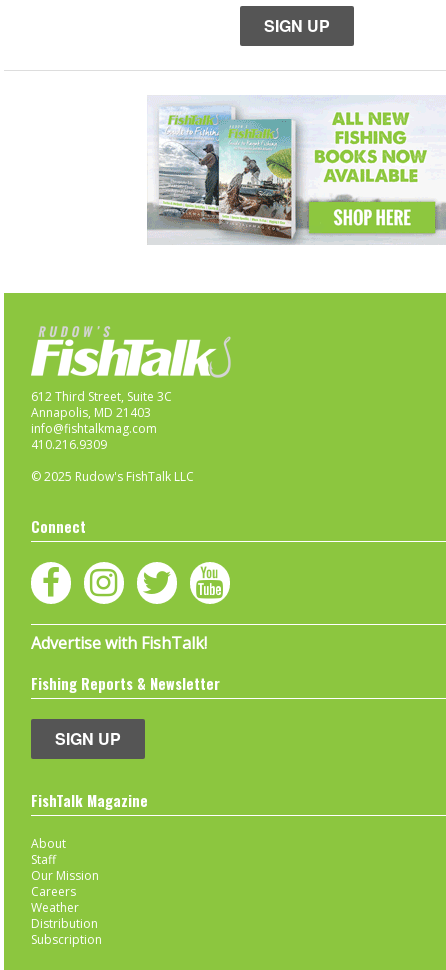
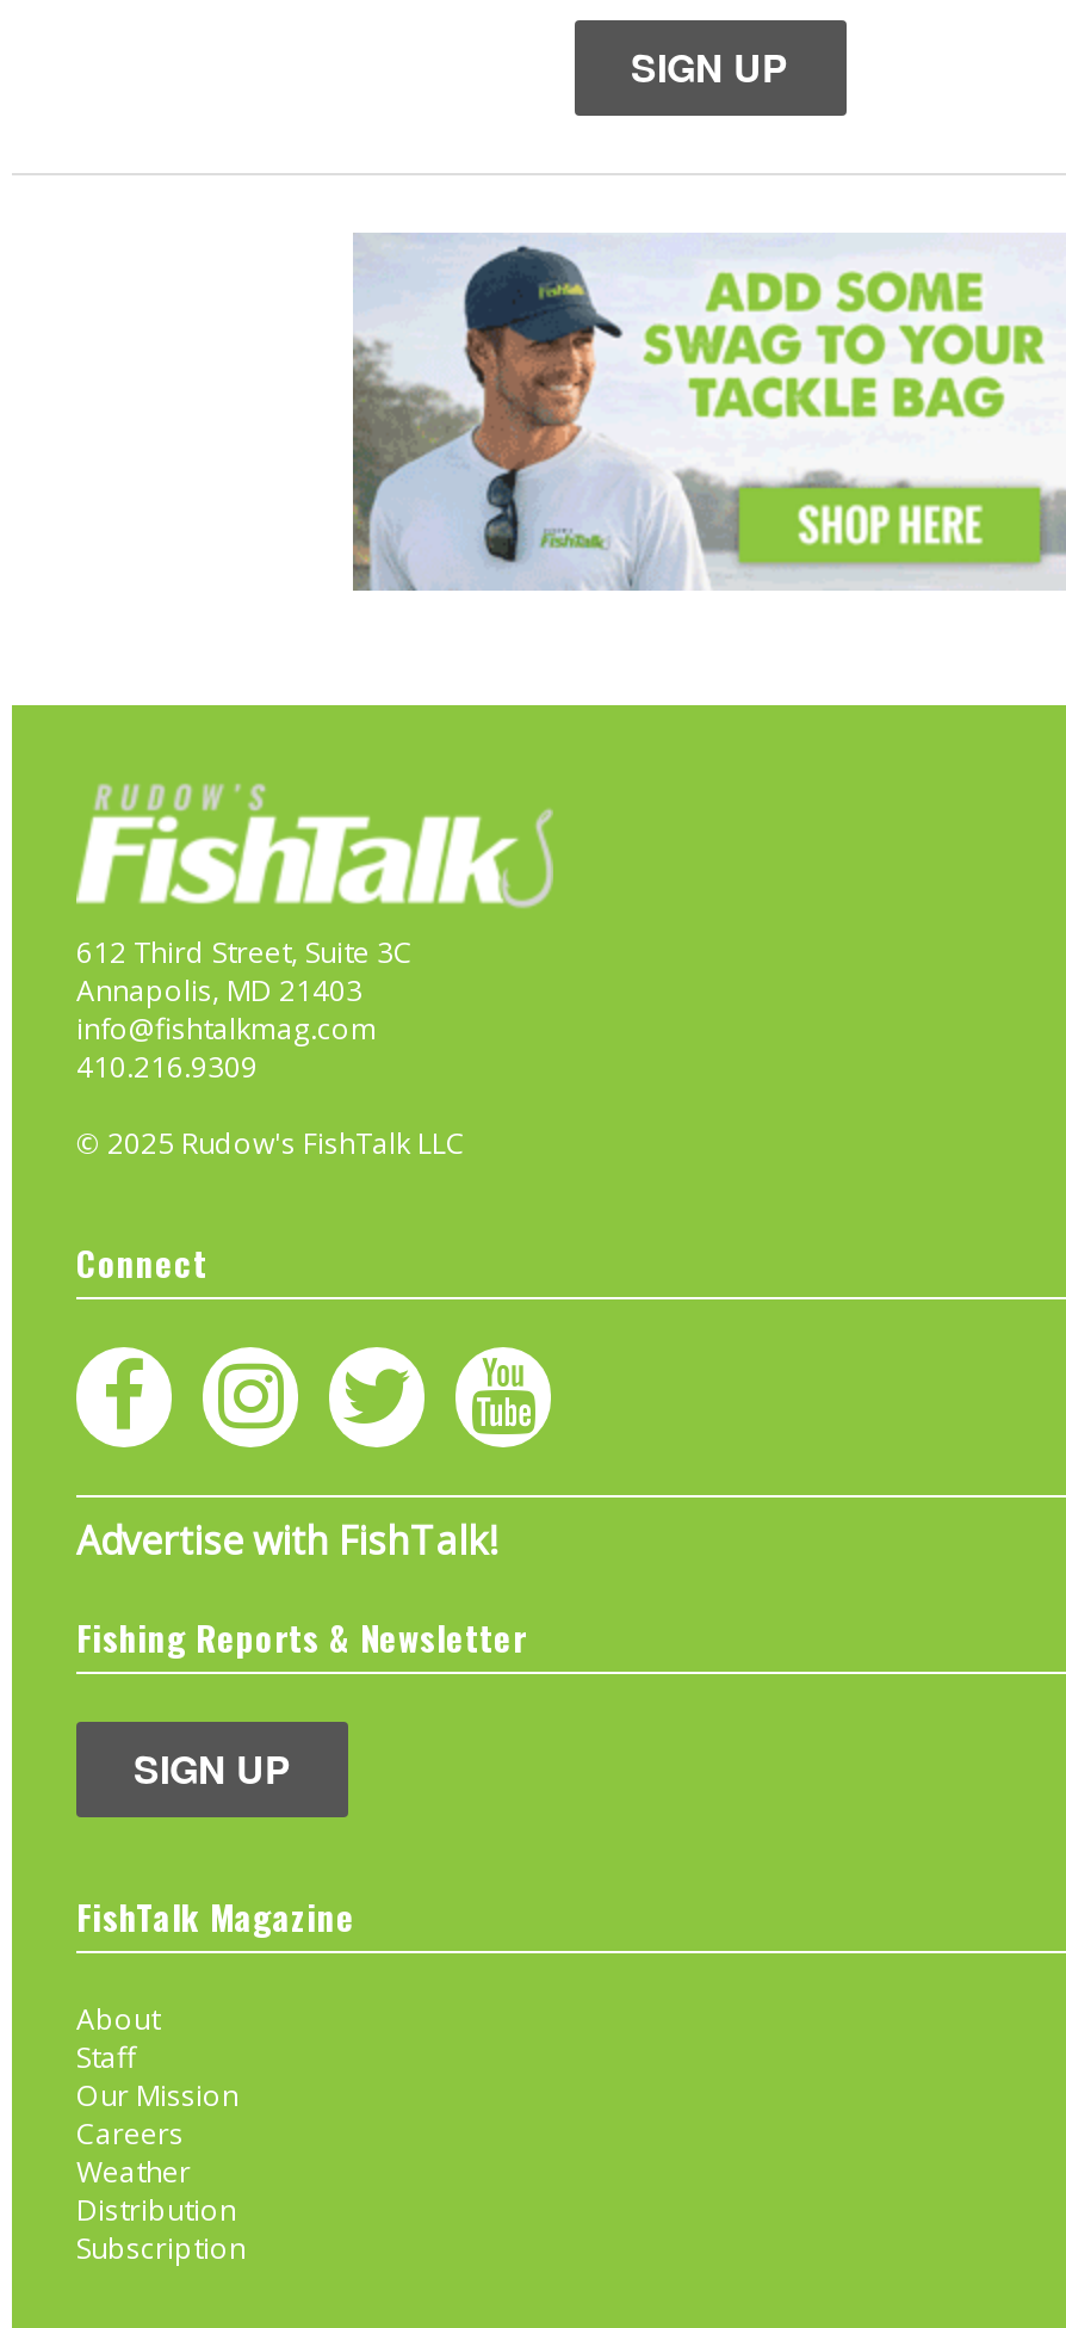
[147,97,436,245] [image] -> [351,235,1045,591] [image]

